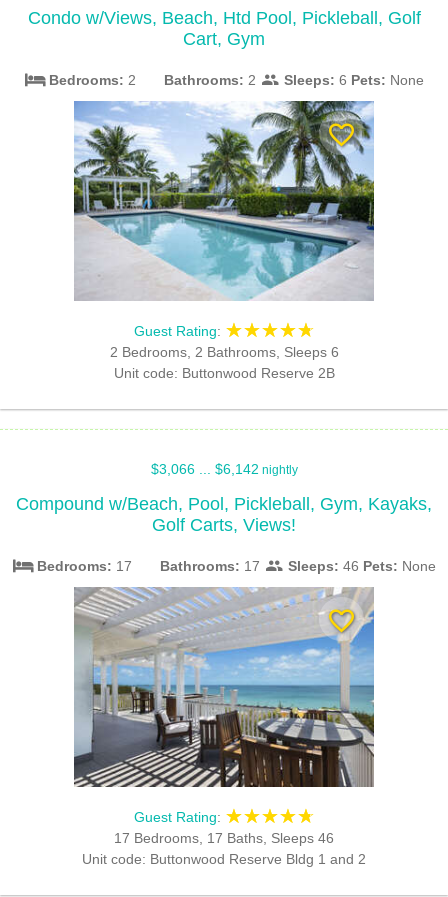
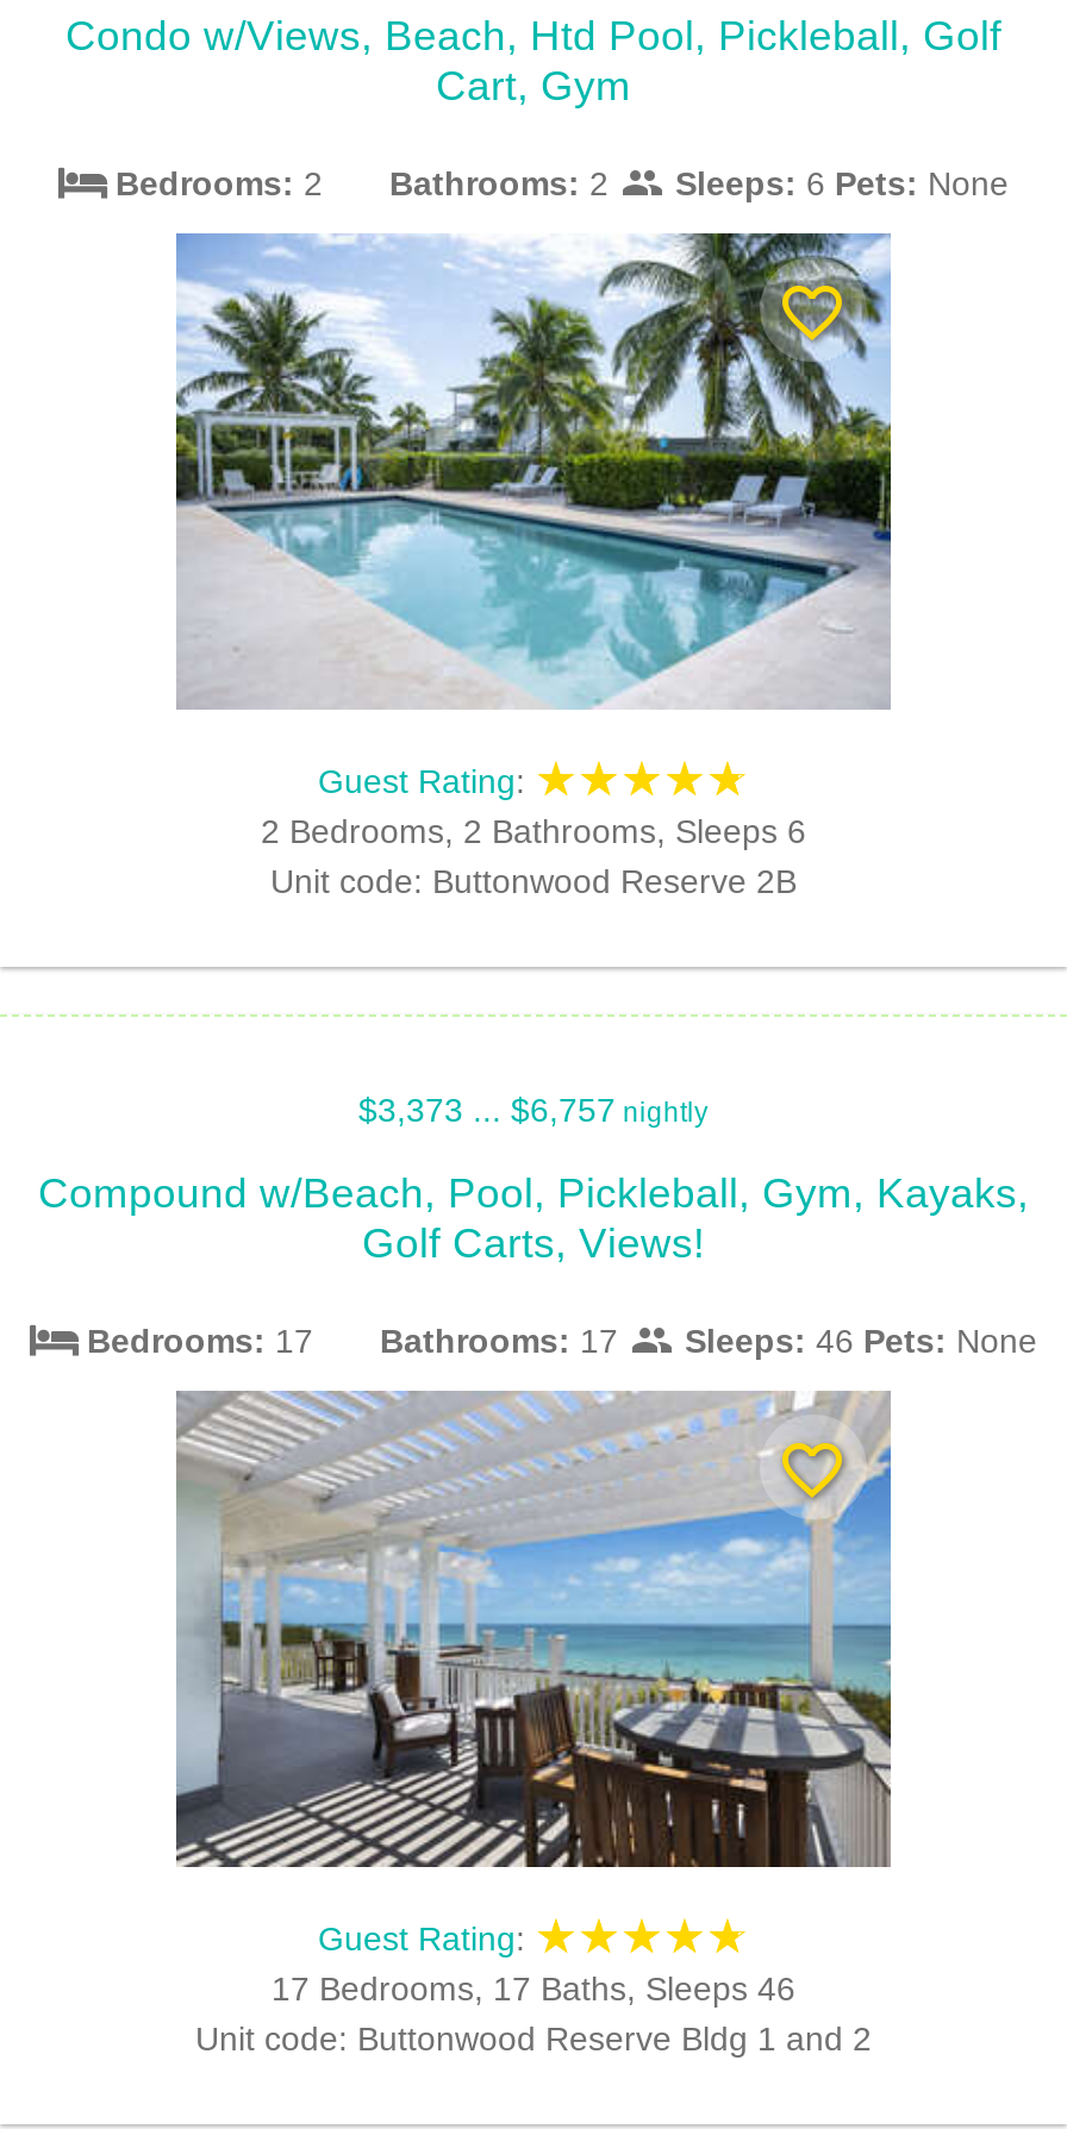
[150,461,297,477] $3,066 ... $6,142 nightly -> [358,1091,709,1129] $3,373 ... $6,757 nightly

